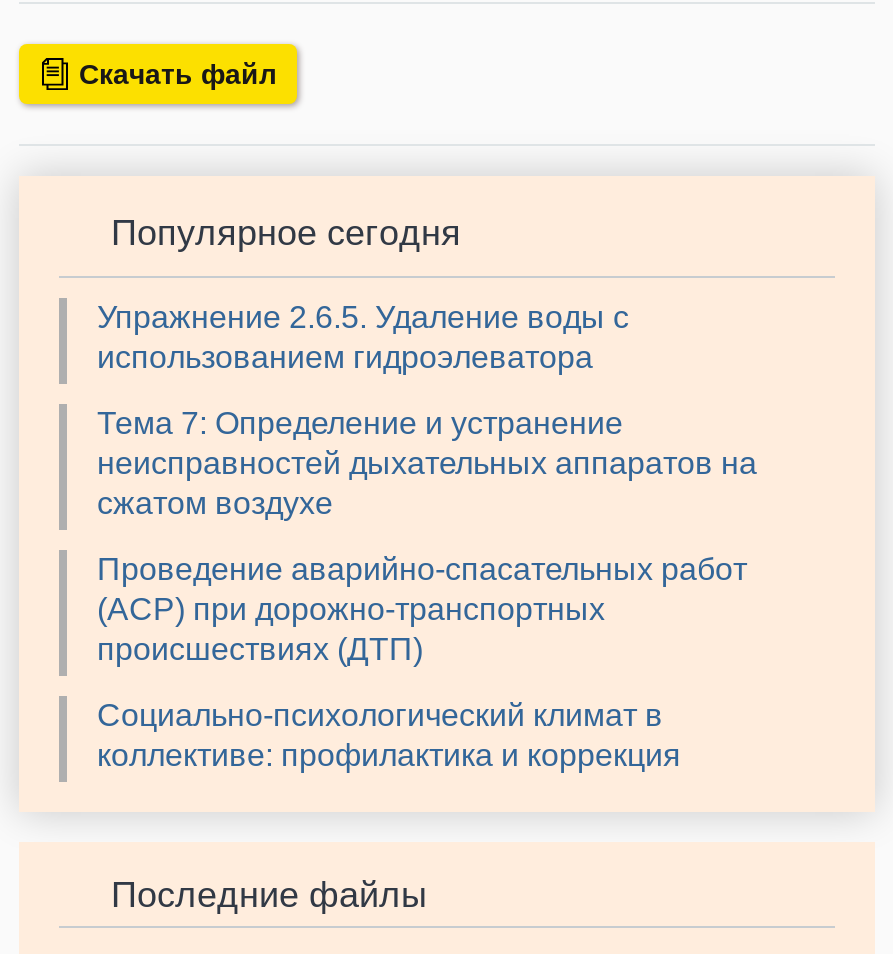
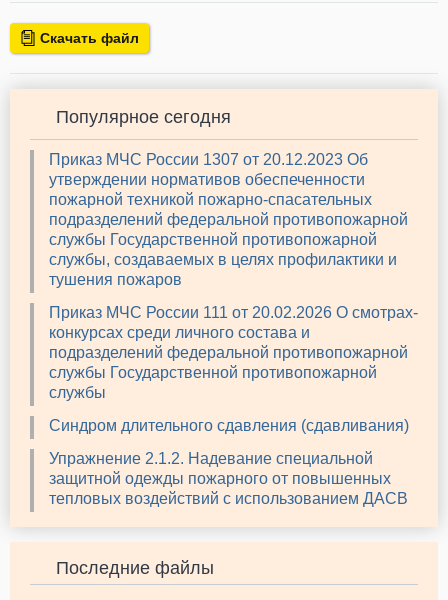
[97,300,629,374] Упражнение 2.6.5. Удаление воды с | использованием гидроэлеватора -> [49,151,408,288] Приказ МЧС России 1307 от 20.12.2023 Об | утверждении нормативов обеспеченности | пожарной техникой пожарно-спасательных | подразделений федеральной противопожарной | службы Государственной противопожарной | службы, создаваемых в целях профилактики и | тушения пожаров
[97,406,757,520] Тема 7: Определение и устранение | неисправностей дыхательных аппаратов на | сжатом воздухе -> [49,304,418,401] Приказ МЧС России 111 от 20.02.2026 О смотрах- | конкурсах среди личного состава и | подразделений федеральной противопожарной | службы Государственной противопожарной | службы
[97,552,747,666] Проведение аварийно-спасательных работ | (АСР) при дорожно-транспортных | происшествиях (ДТП) -> [49,417,409,434] Синдром длительного сдавления (сдавливания)
[97,698,681,772] Социально-психологический климат в | коллективе: профилактика и коррекция -> [49,450,408,507] Упражнение 2.1.2. Надевание специальной | защитной одежды пожарного от повышенных | тепловых воздействий с использованием ДАСВ

